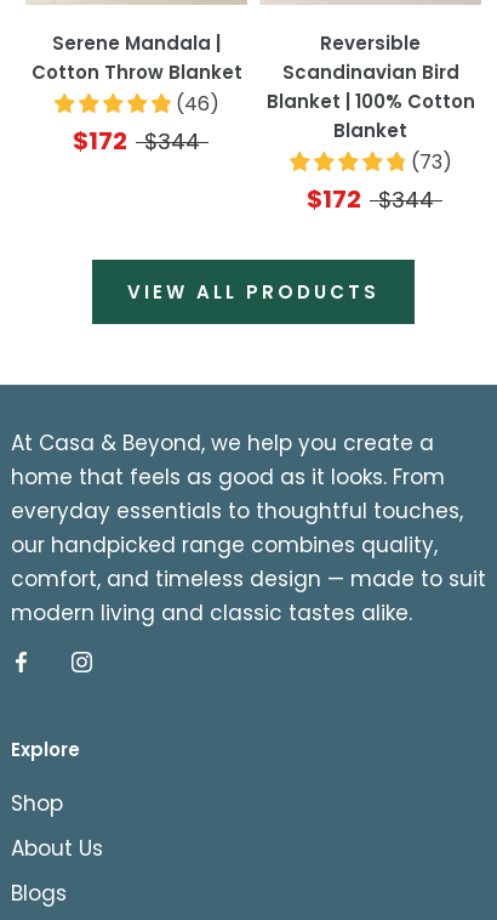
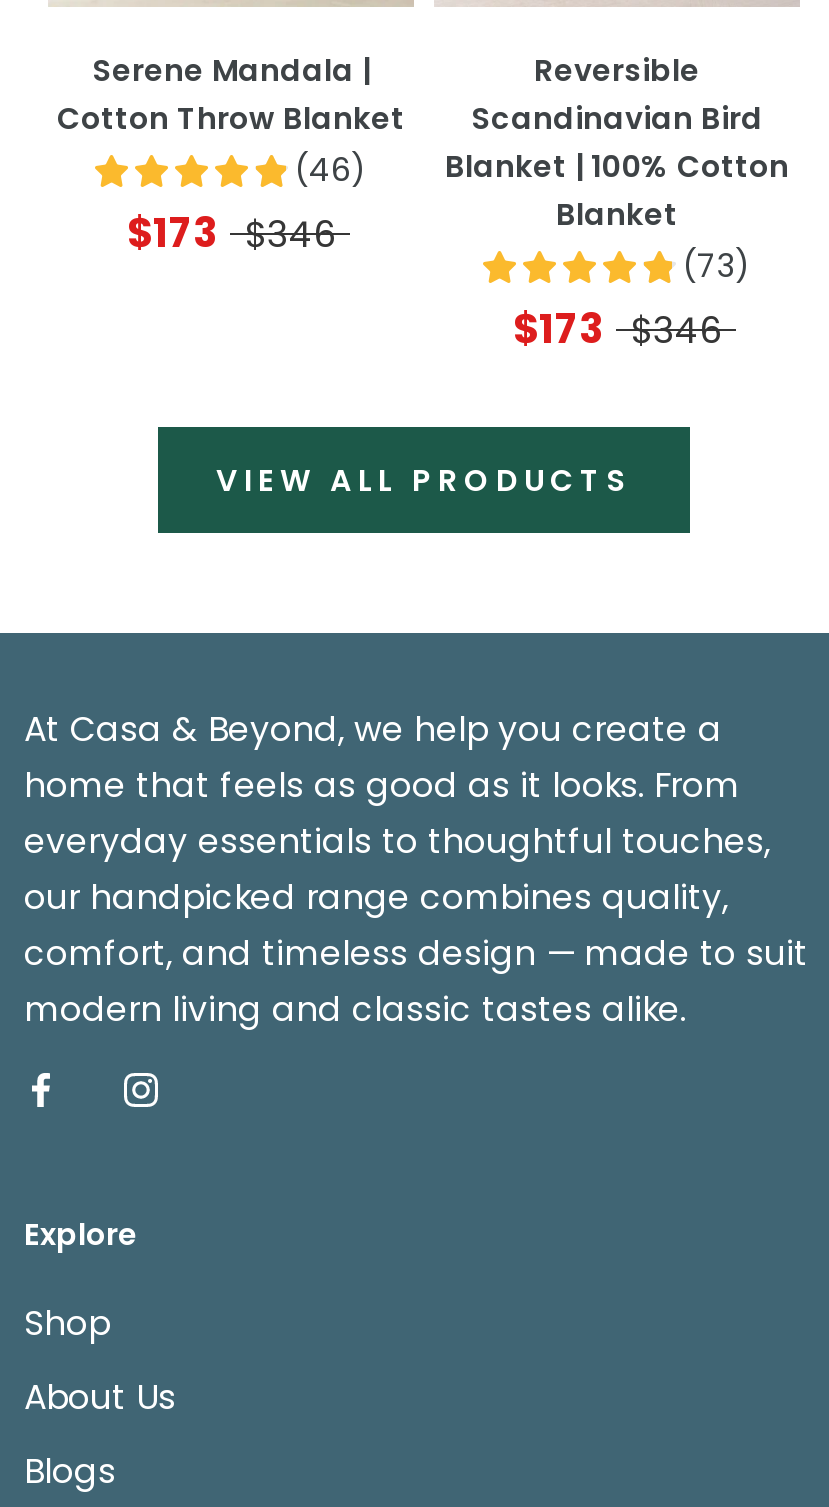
[73,124,200,158] $172 $344 -> [127,205,335,261] $173 $346
[307,183,434,217] $172 $344 -> [513,301,721,357] $173 $346

